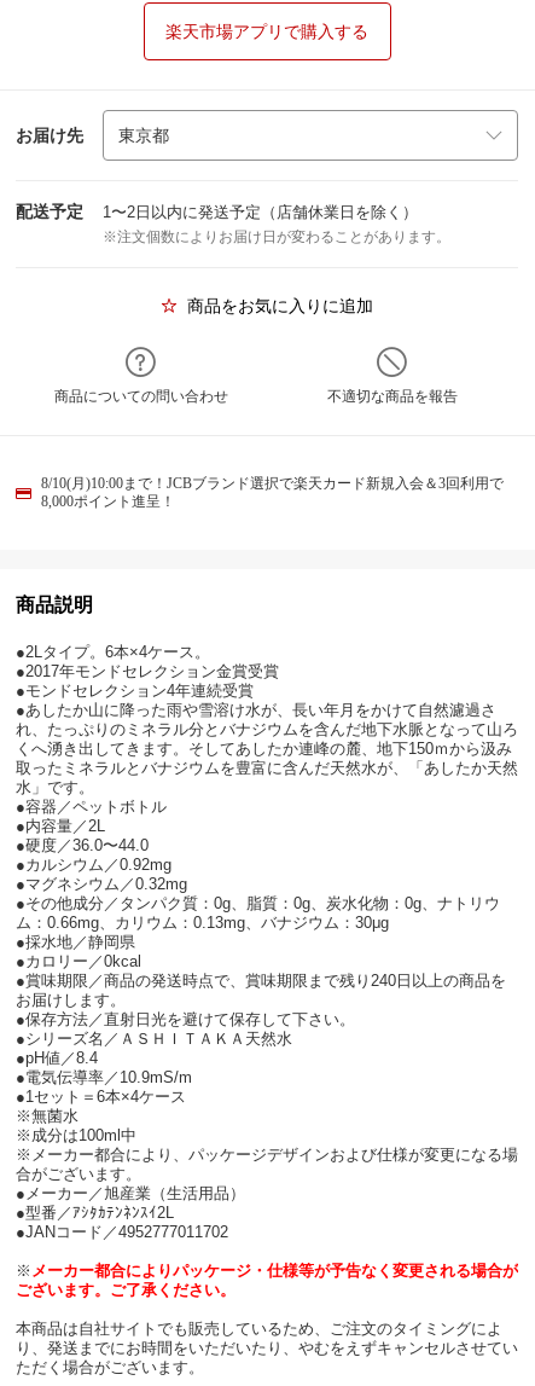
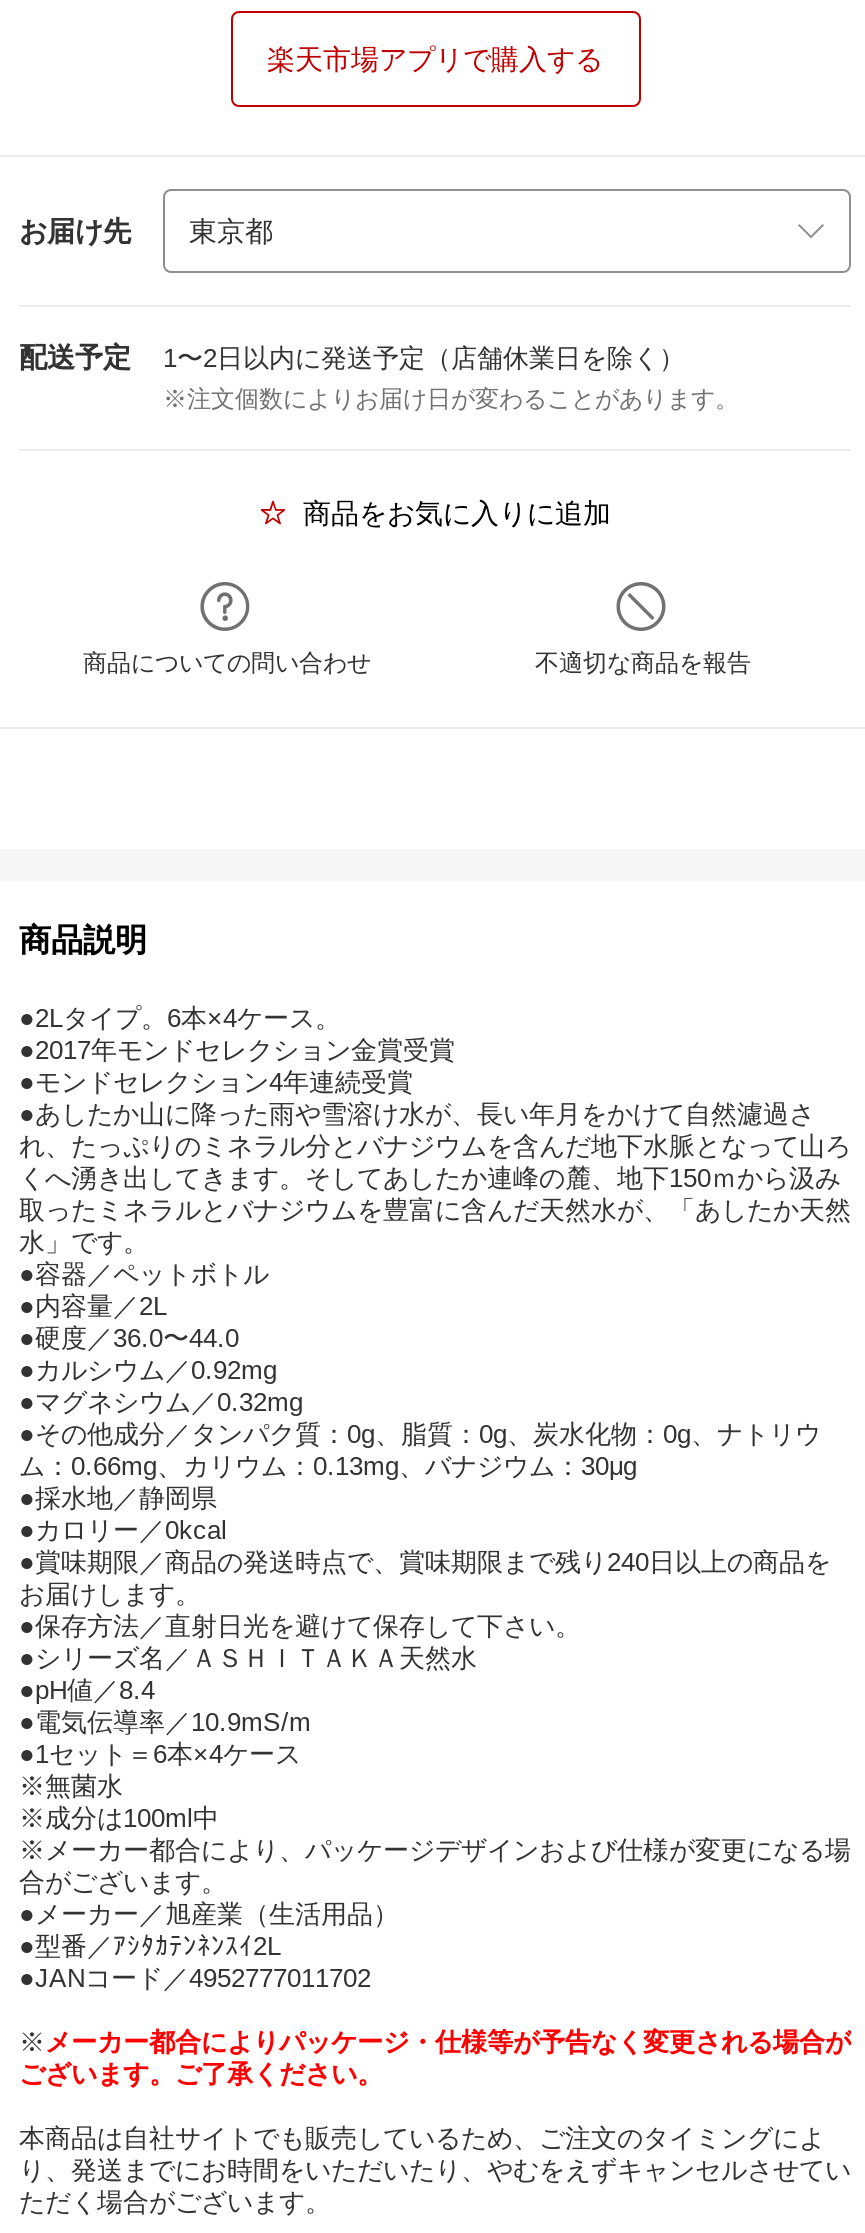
[41,475,504,510] 8/10(月)10:00まで！JCBブランド選択で楽天カード新規入会＆3回利用で | 8,000ポイント進呈！ -> none

